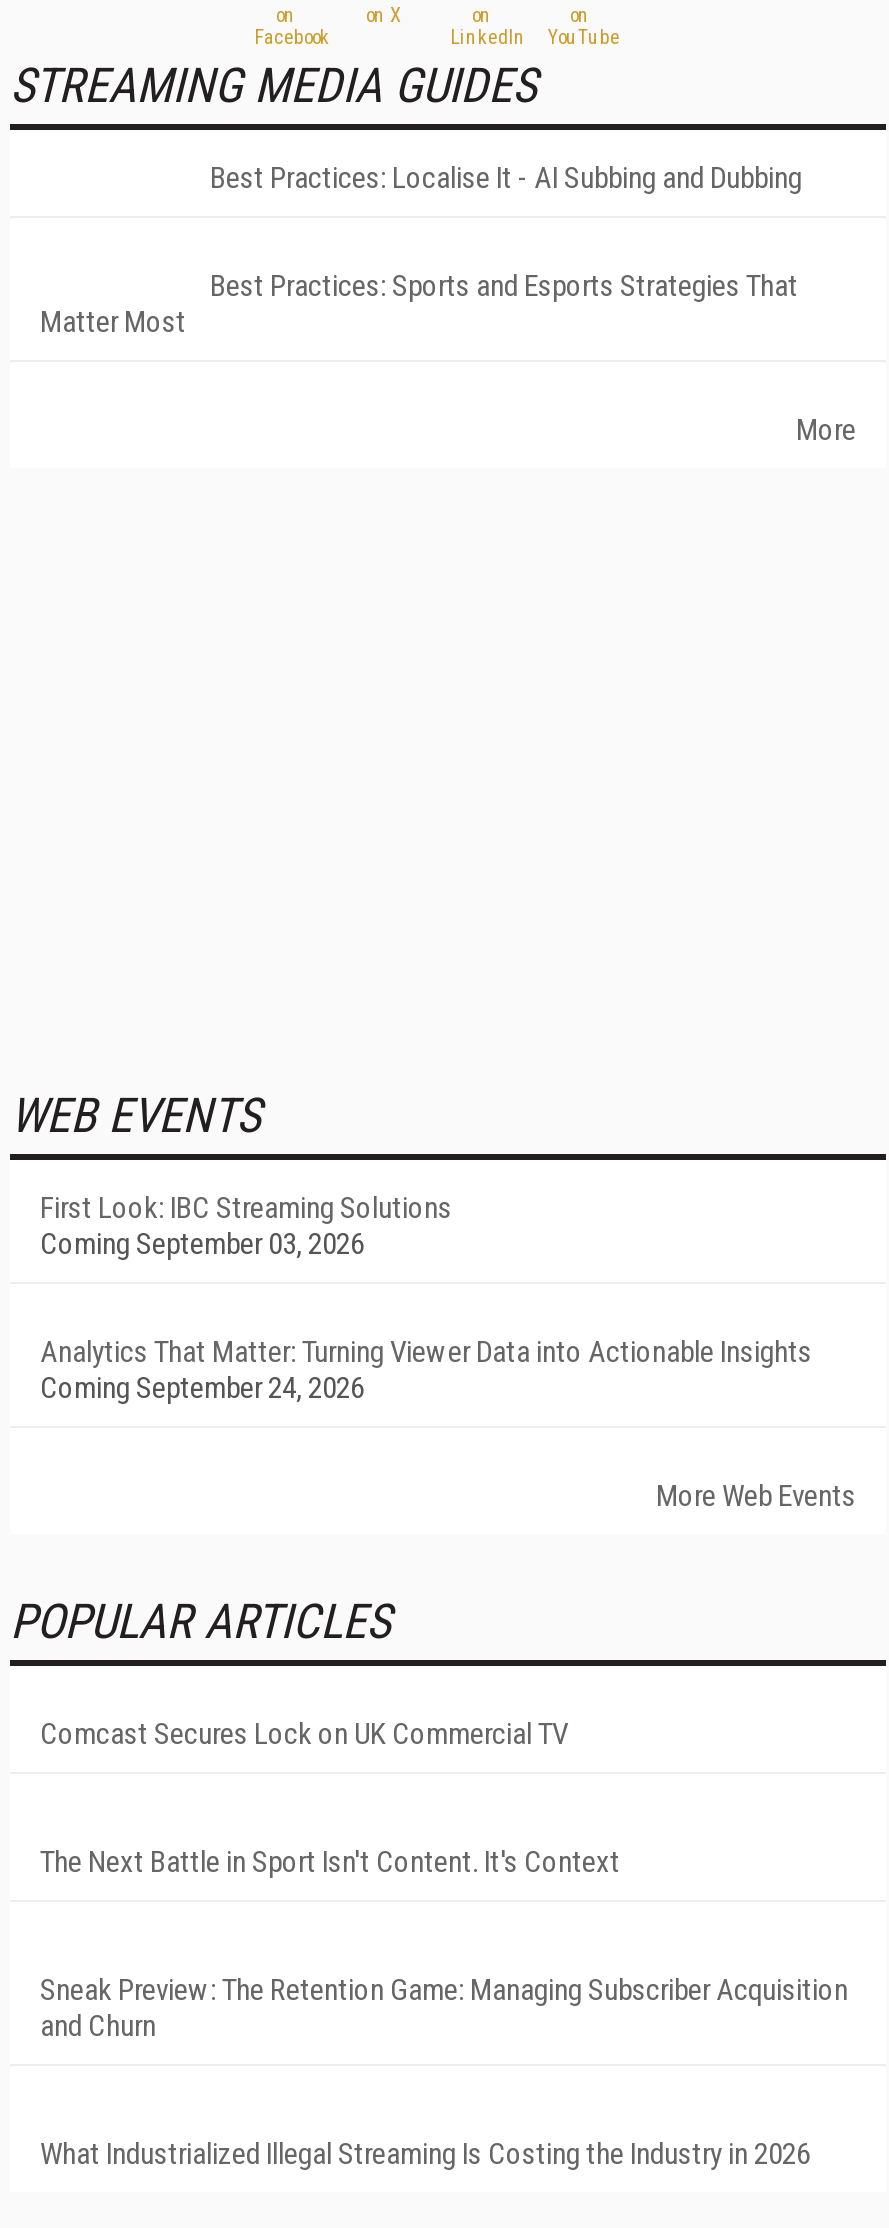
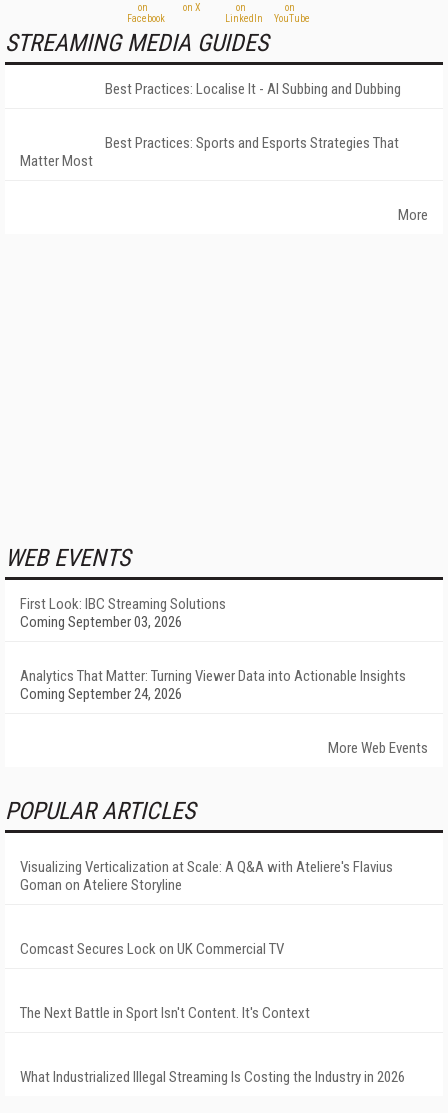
none -> [20,858,393,894] Visualizing Verticalization at Scale: A Q&A with Ateliere's Flavius | Goman on Ateliere Storyline
moved [40,1716,620,1880] -> [20,940,310,1022]: Comcast Secures Lock on UK Commercial TV | The Next Battle in Sport Isn't Content. It's Context
[40,1972,848,2044] Sneak Preview: The Retention Game: Managing Subscriber Acquisition | and Churn -> none

